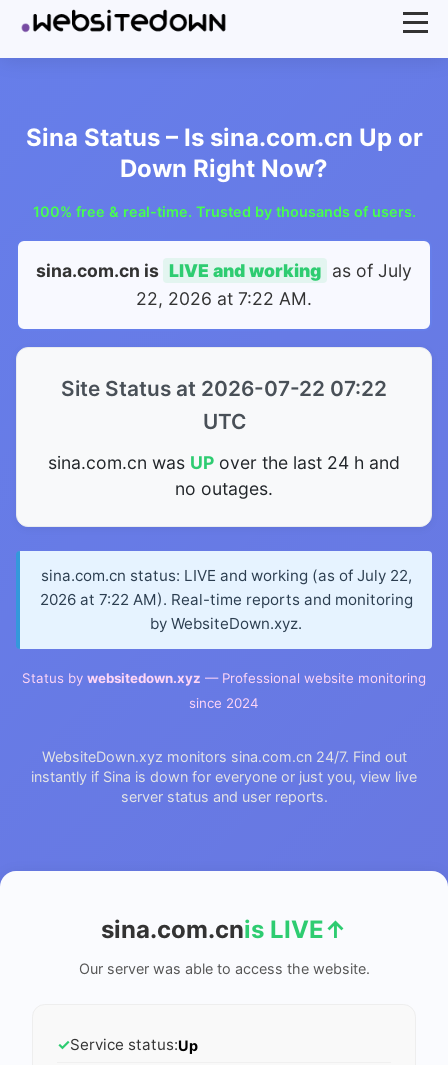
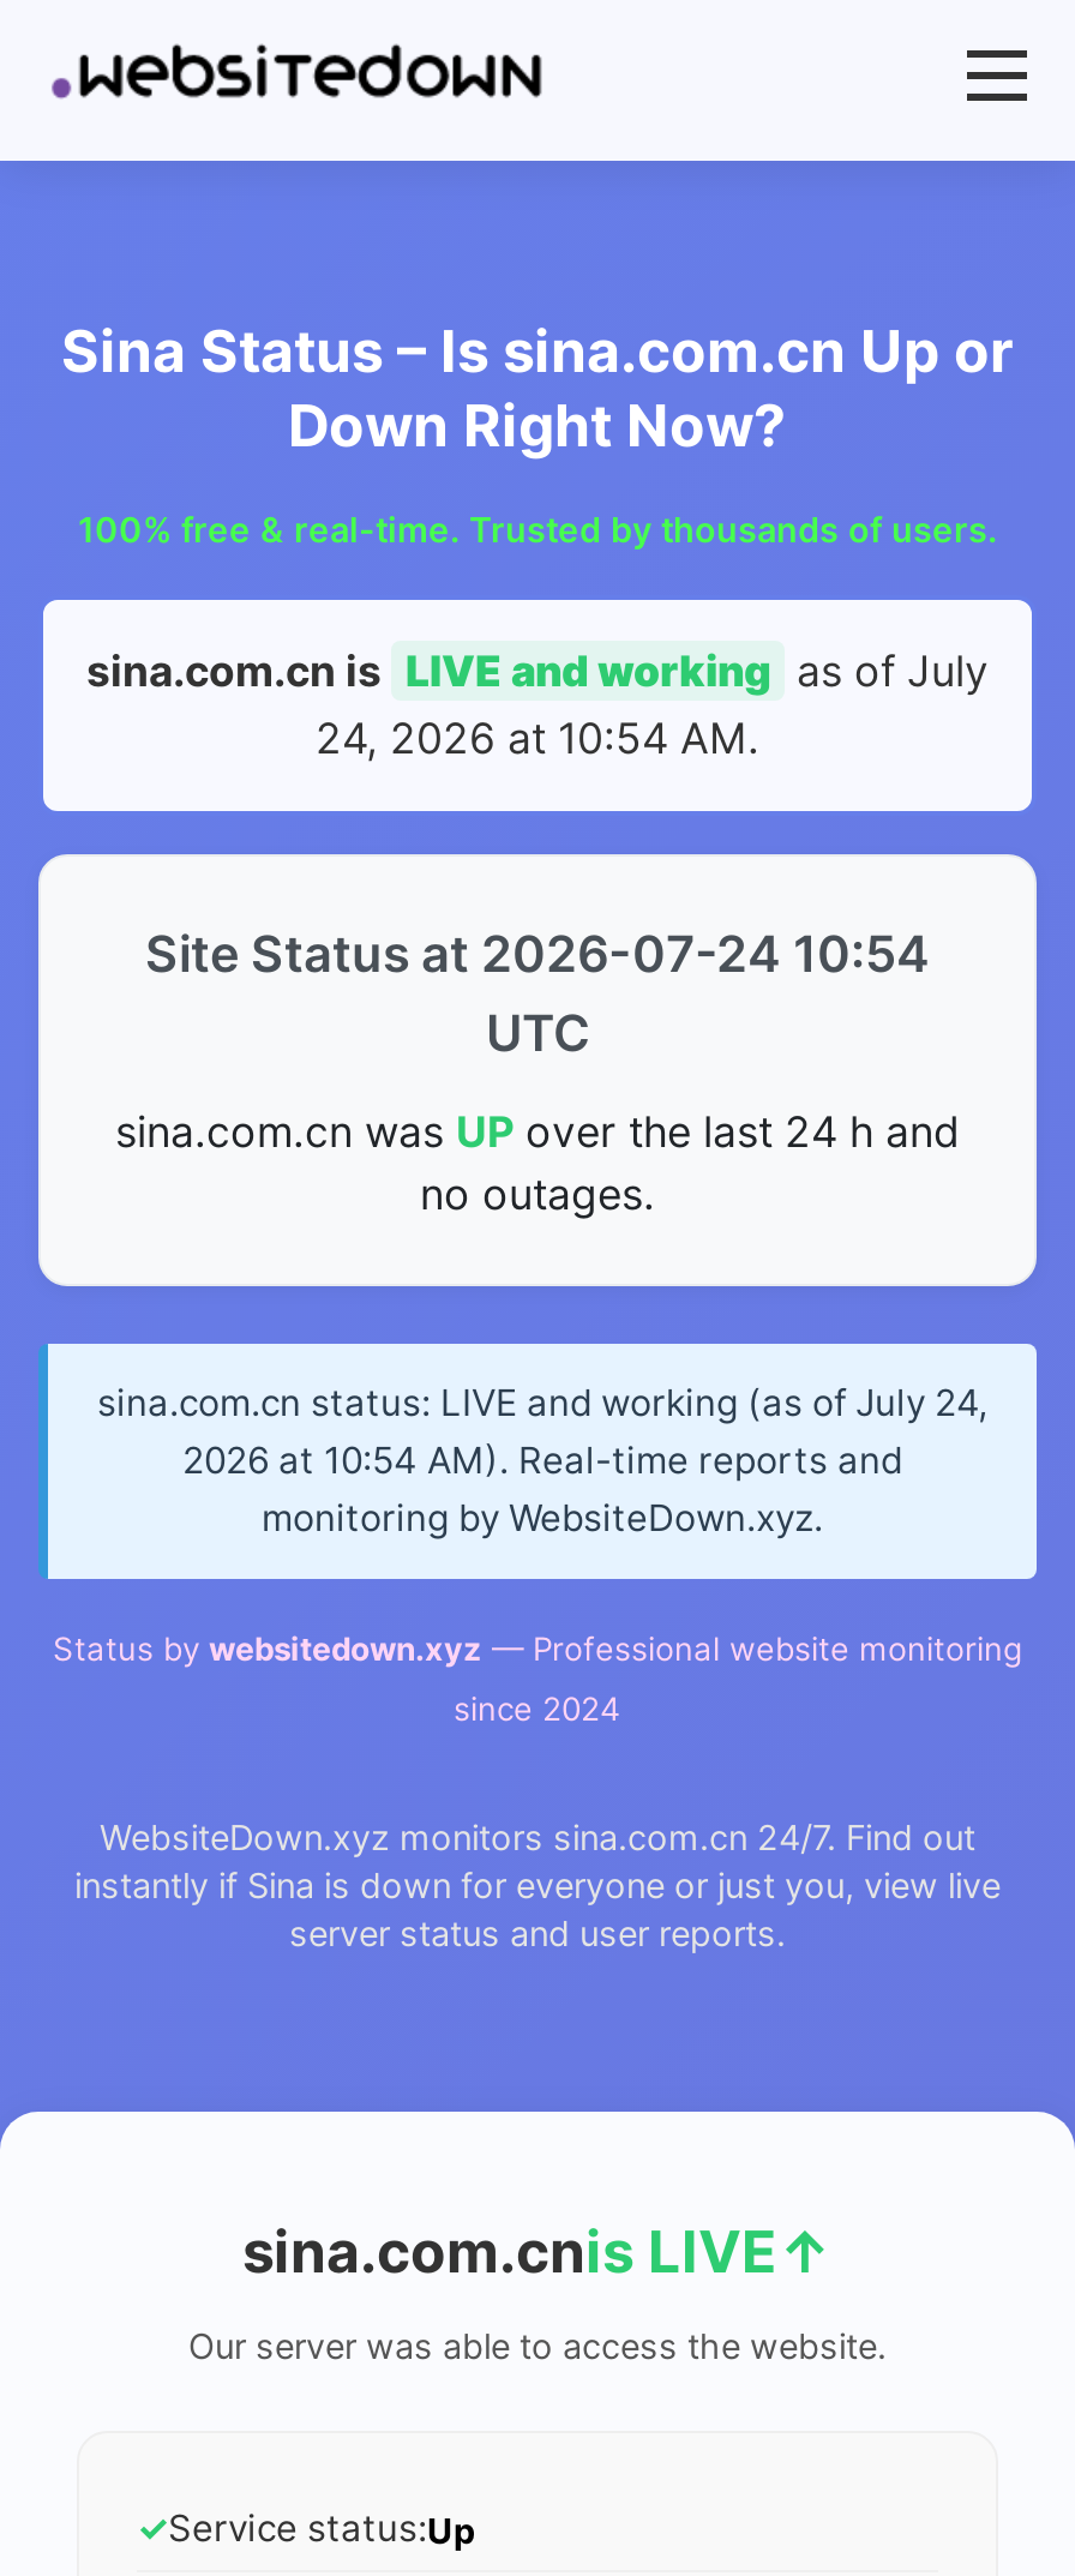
[136,288,312,309] 22, 2026 at 7:22 AM. -> [316,713,759,763] 24, 2026 at 10:54 AM.
[61,376,387,401] Site Status at 2026-07-22 07:22 -> [145,924,930,984] Site Status at 2026-07-24 10:54
[39,566,412,633] sina.com.cn status: LIVE and working (as of July 22, | 2026 at 7:22 AM). Real-time reports and monitoring | by WebsiteDown.xyz. -> [97,1379,987,1540] sina.com.cn status: LIVE and working (as of July 24, | 2026 at 10:54 AM). Real-time reports and | monitoring by WebsiteDown.xyz.

